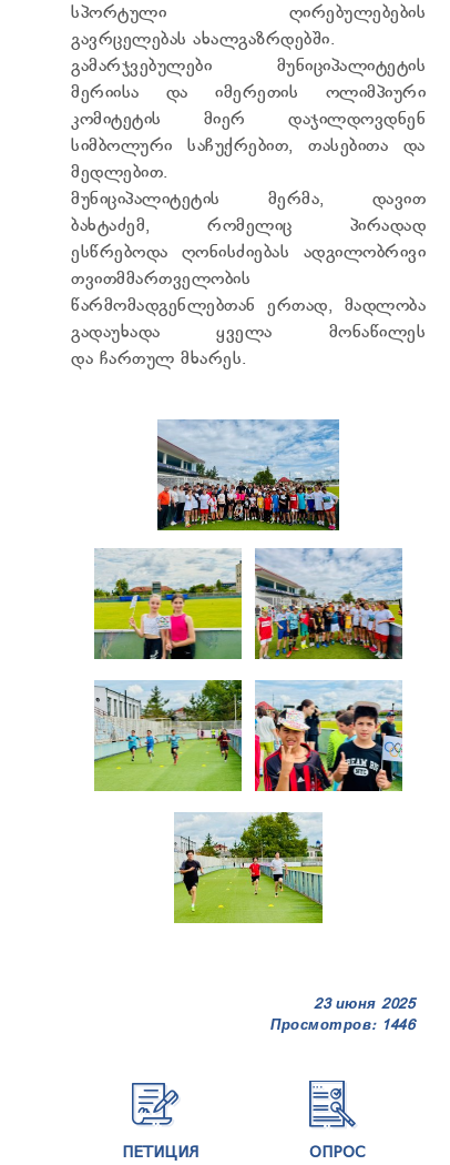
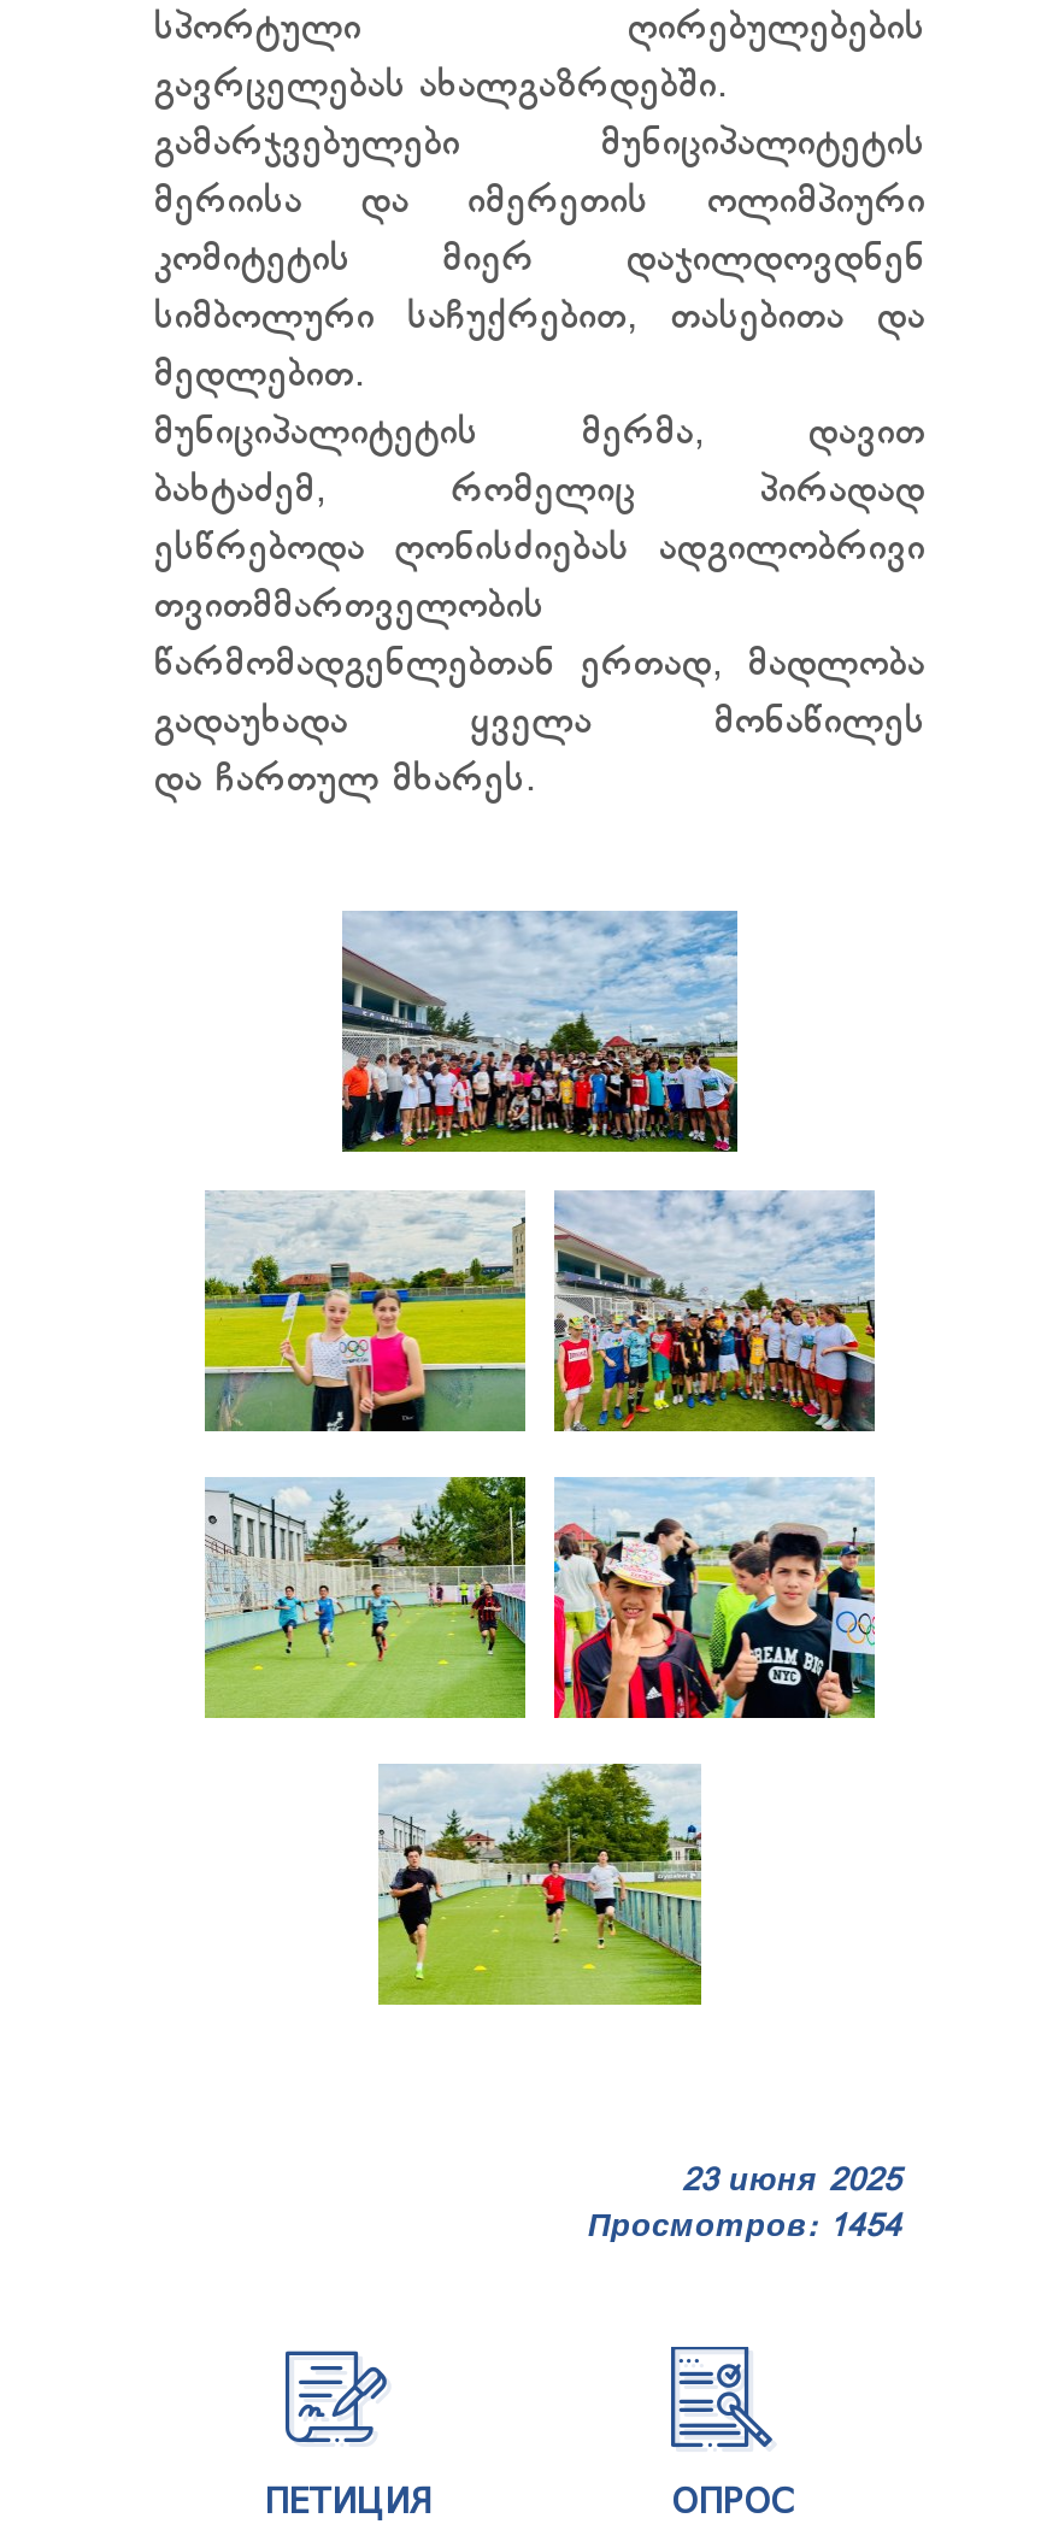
[270,1016,415,1035] Просмотров: 1446 -> [588,2207,901,2248] Просмотров: 1454

